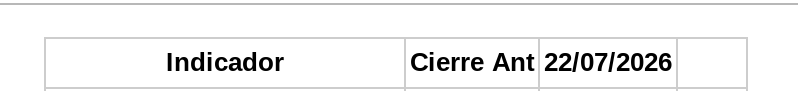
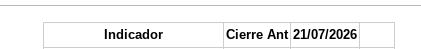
[410,47,672,77] Cierre Ant 22/07/2026 -> [226,27,357,42] Cierre Ant 21/07/2026

